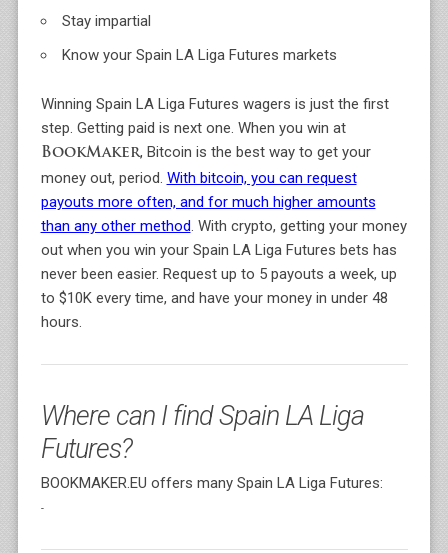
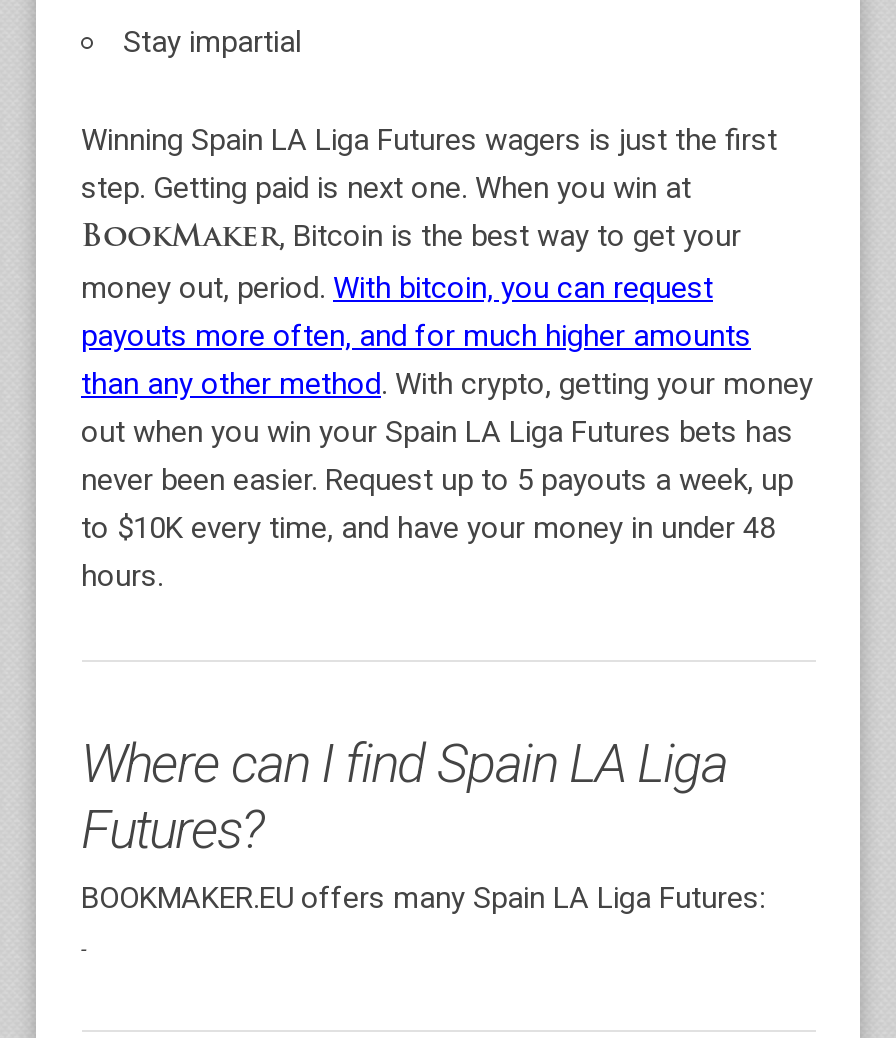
[61,46,336,64] Know your Spain LA Liga Futures markets -> none

